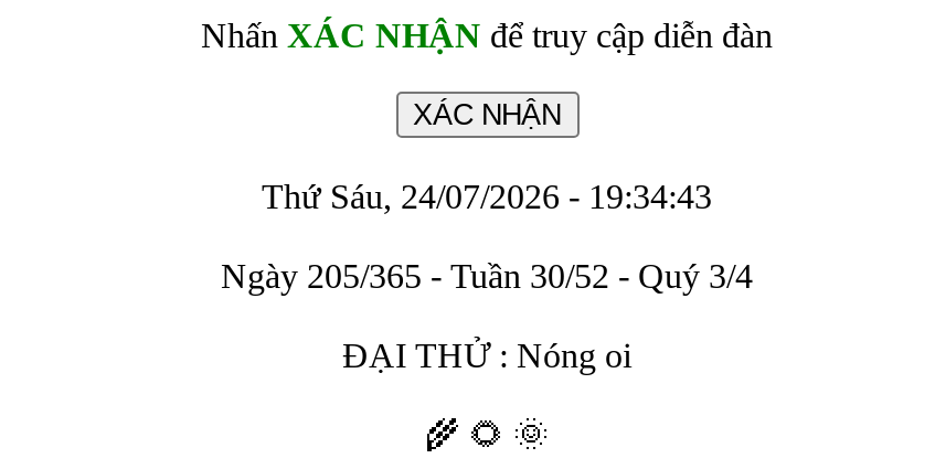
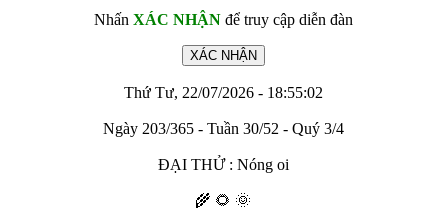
[262,178,712,215] Thứ Sáu, 24/07/2026 - 19:34:43 -> [123,84,322,101] Thứ Tư, 22/07/2026 - 18:55:02
[221,257,753,295] Ngày 205/365 - Tuần 30/52 - Quý 3/4 -> [102,120,343,137] Ngày 203/365 - Tuần 30/52 - Quý 3/4

